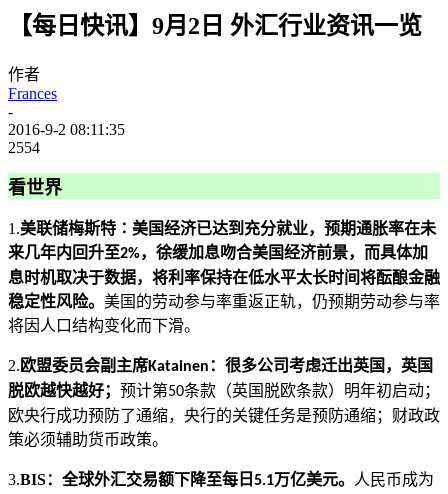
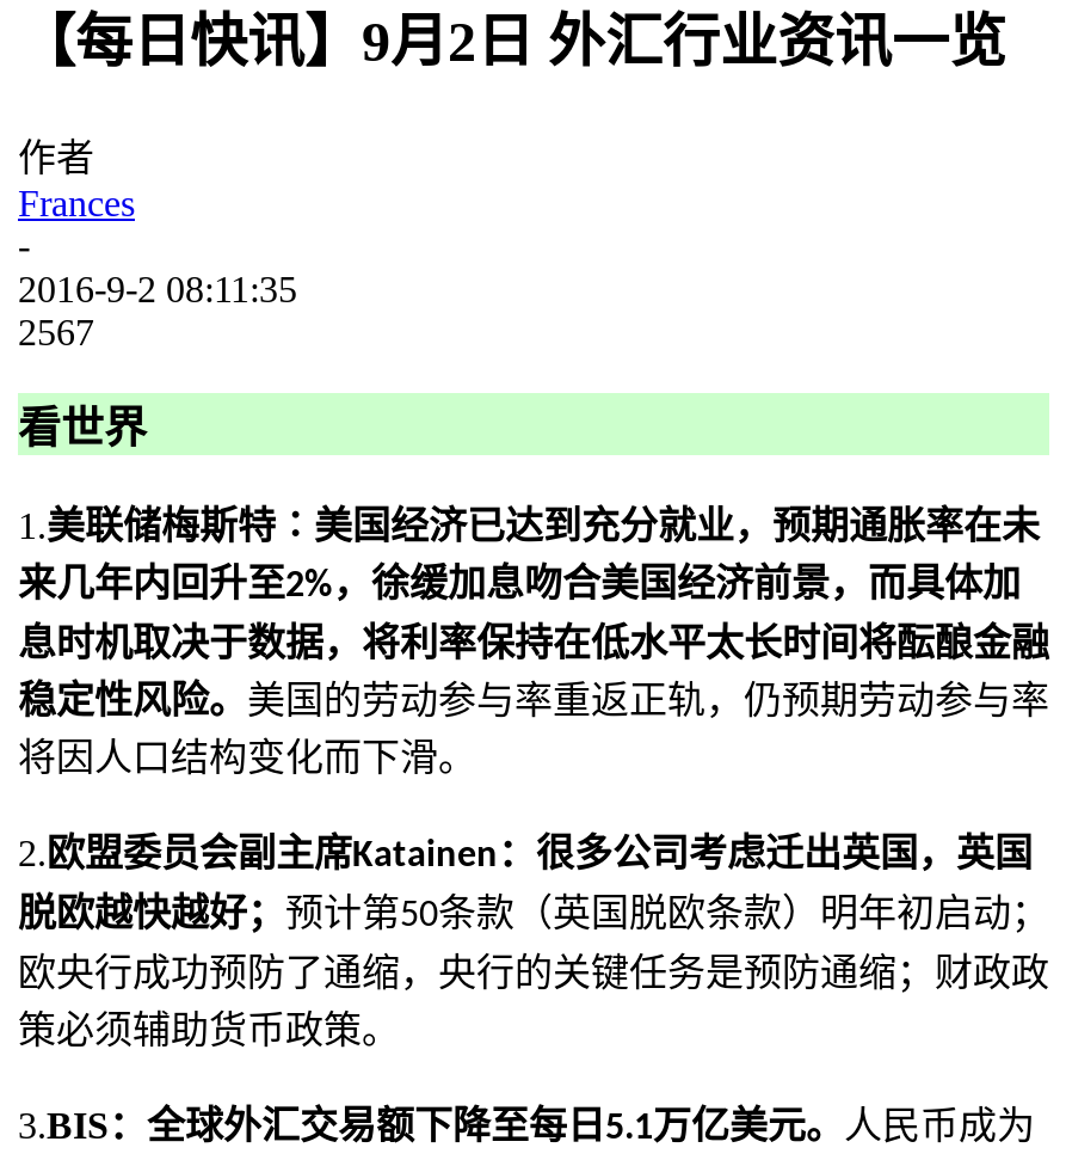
[8,139,40,156] 2554 -> [18,312,94,352] 2567

